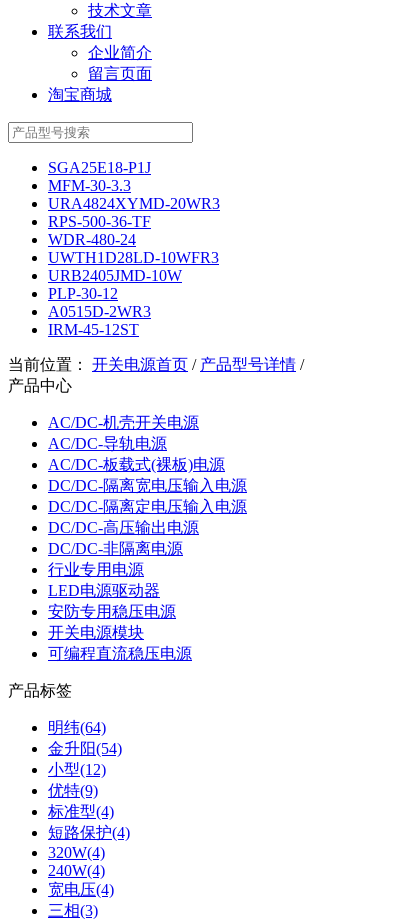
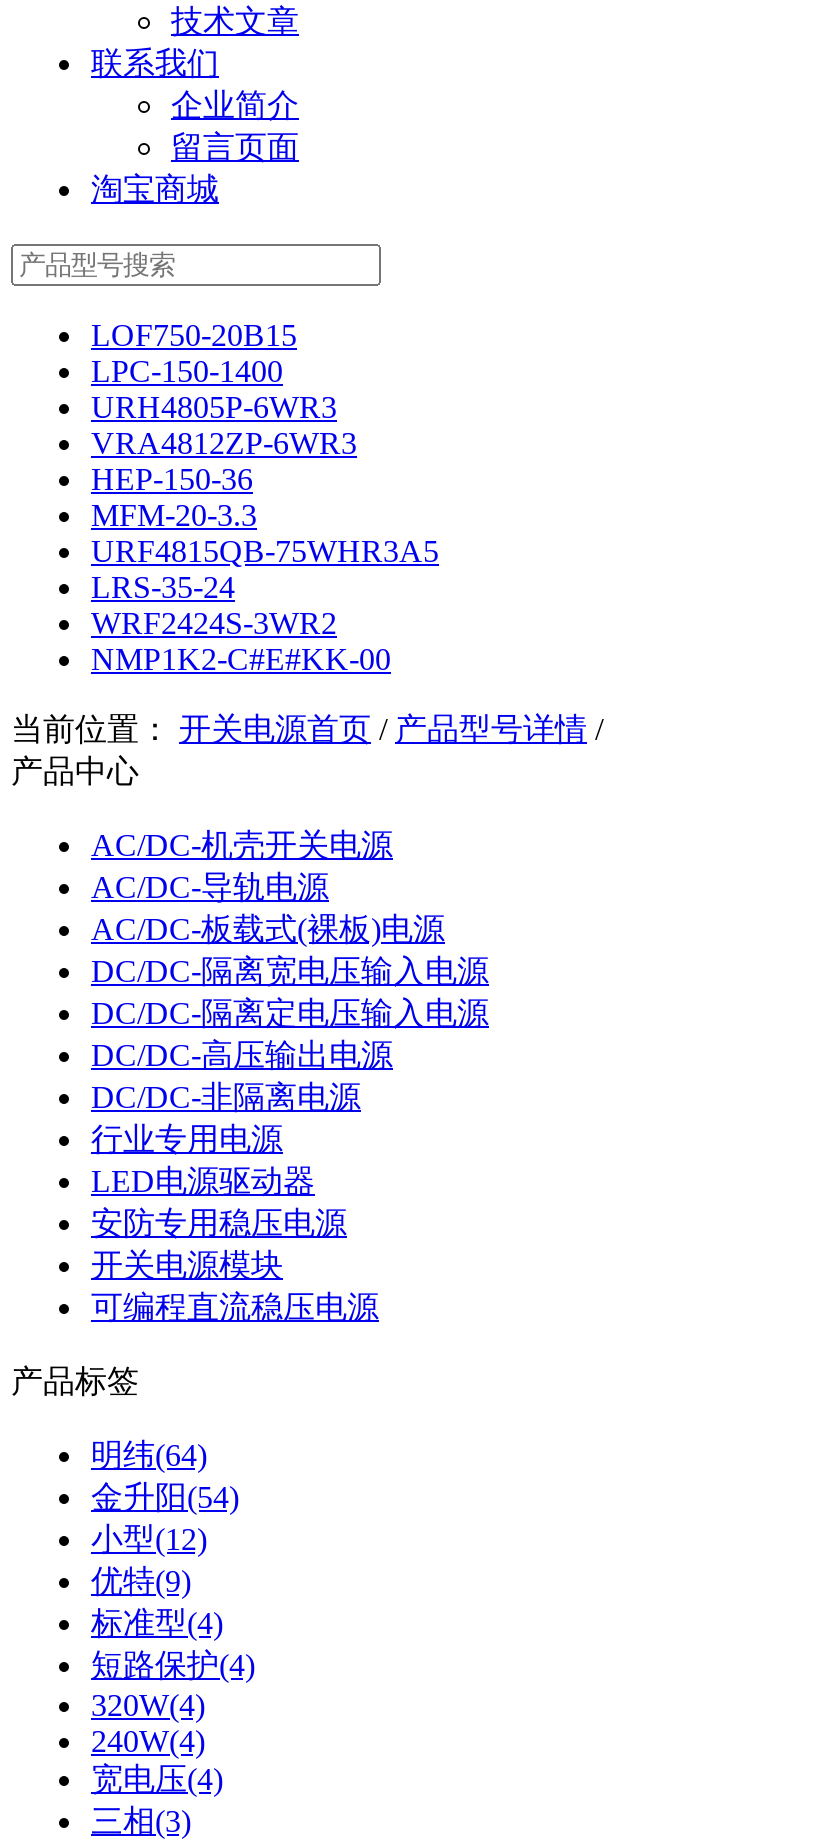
[48,159,220,338] SGA25E18-P1J | MFM-30-3.3 | URA4824XYMD-20WR3 | RPS-500-36-TF | WDR-480-24 | UWTH1D28LD-10WFR3 | URB2405JMD-10W | PLP-30-12 | A0515D-2WR3 | IRM-45-12ST -> [91,318,439,676] LOF750-20B15 | LPC-150-1400 | URH4805P-6WR3 | VRA4812ZP-6WR3 | HEP-150-36 | MFM-20-3.3 | URF4815QB-75WHR3A5 | LRS-35-24 | WRF2424S-3WR2 | NMP1K2-C#E#KK-00

